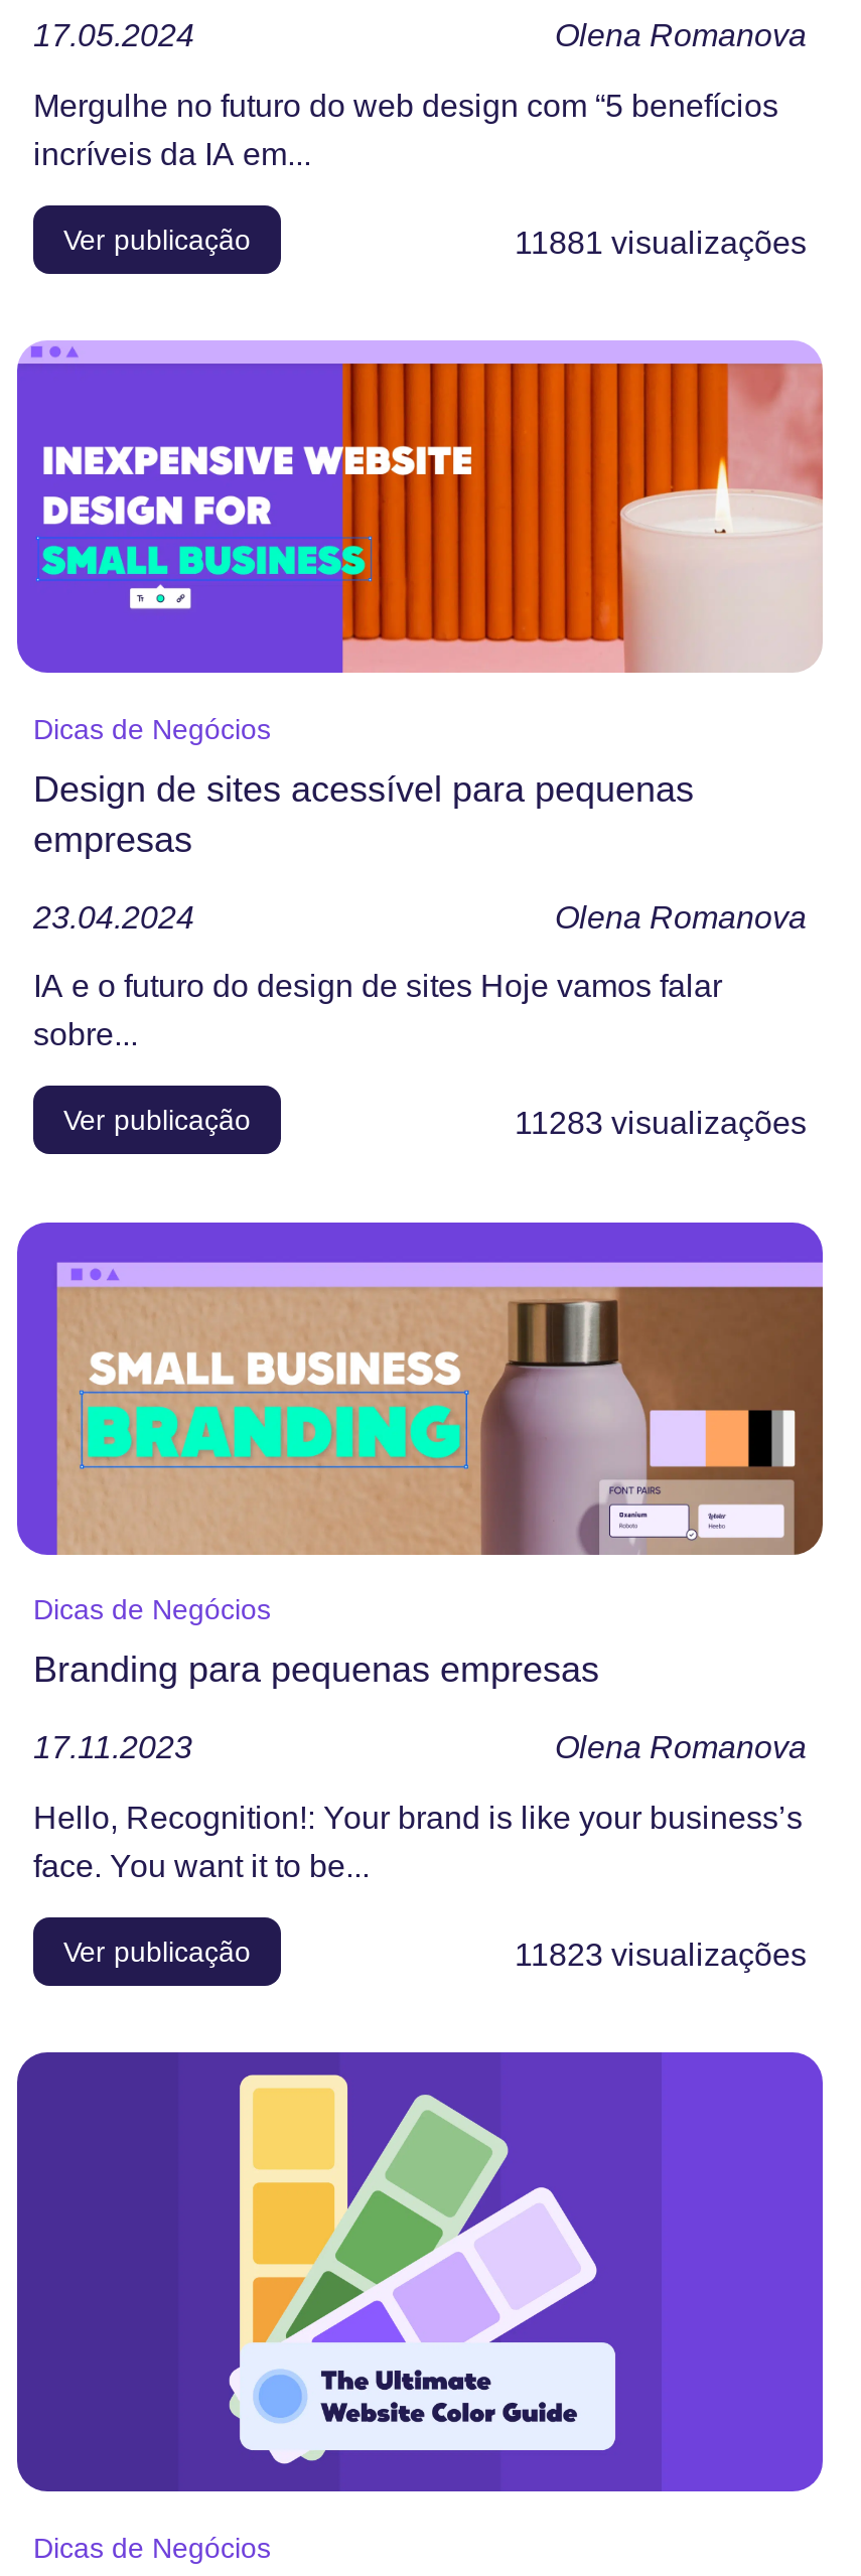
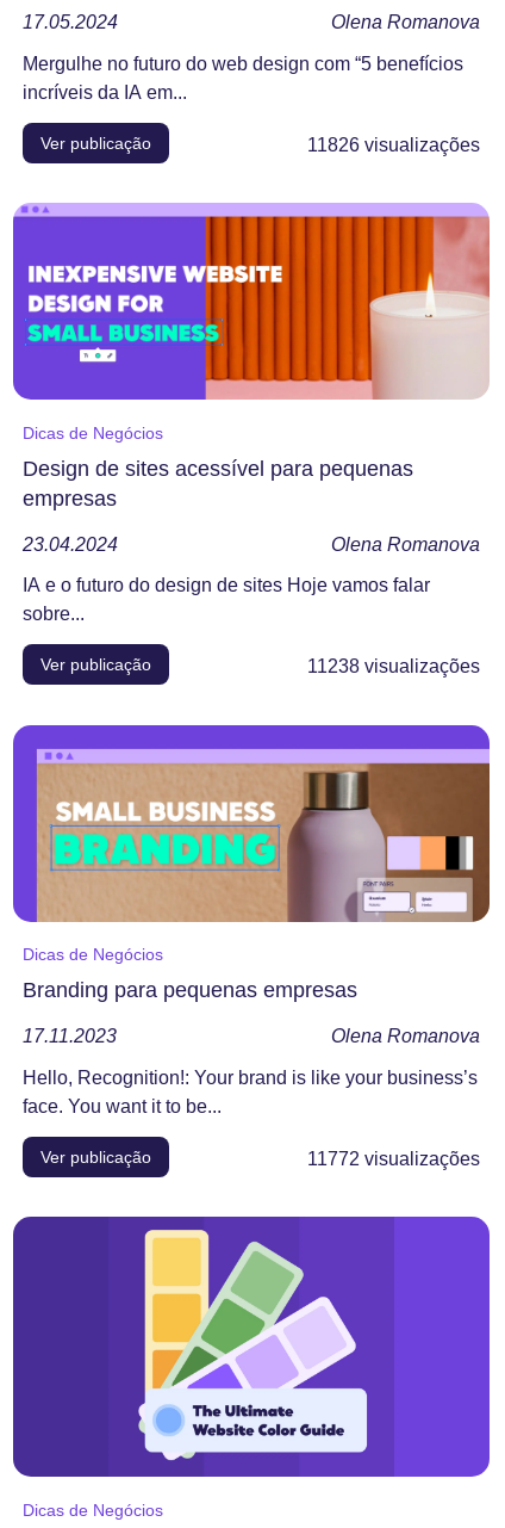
[515,225,807,259] 11881 visualizações -> [307,135,480,155] 11826 visualizações
[515,1106,807,1140] 11283 visualizações -> [307,656,480,677] 11238 visualizações
[515,1937,807,1971] 11823 visualizações -> [307,1148,480,1169] 11772 visualizações

